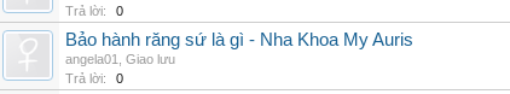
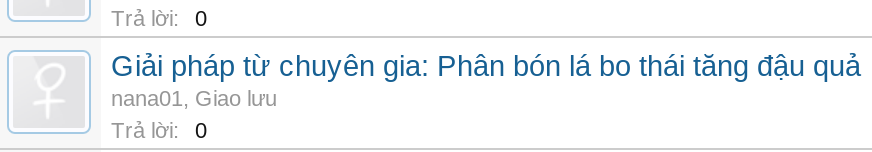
[65,30,413,66] Bảo hành răng sứ là gì - Nha Khoa My Auris | angela01, Giao lưu -> [111,50,861,110] Giải pháp từ chuyên gia: Phân bón lá bo thái tăng đậu quả | nana01, Giao lưu

